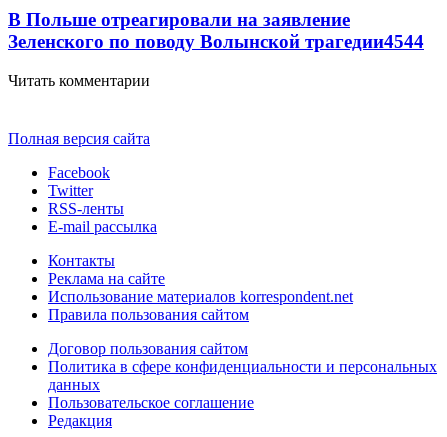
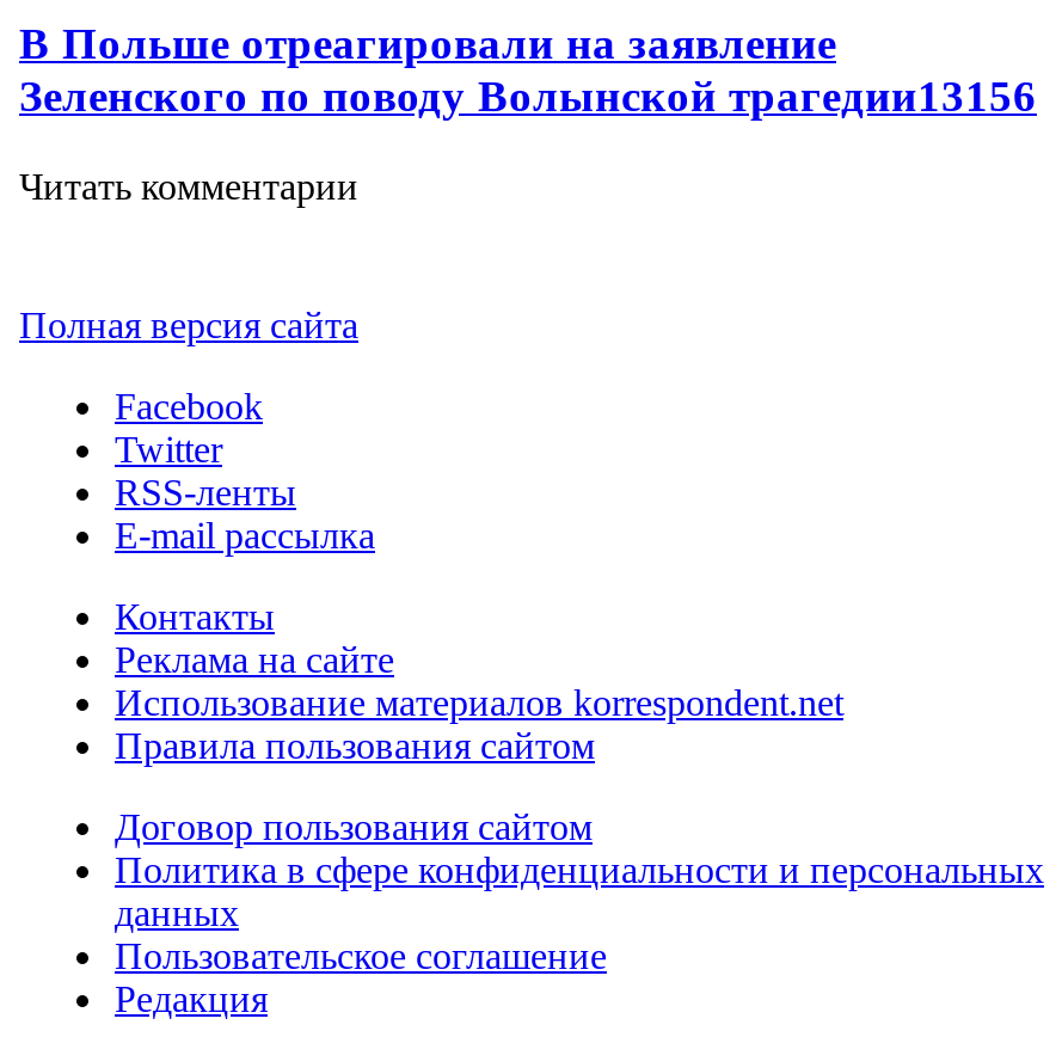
[8,31,424,52] Зеленского по поводу Волынской трагедии4544 -> [19,70,1037,120] Зеленского по поводу Волынской трагедии13156

